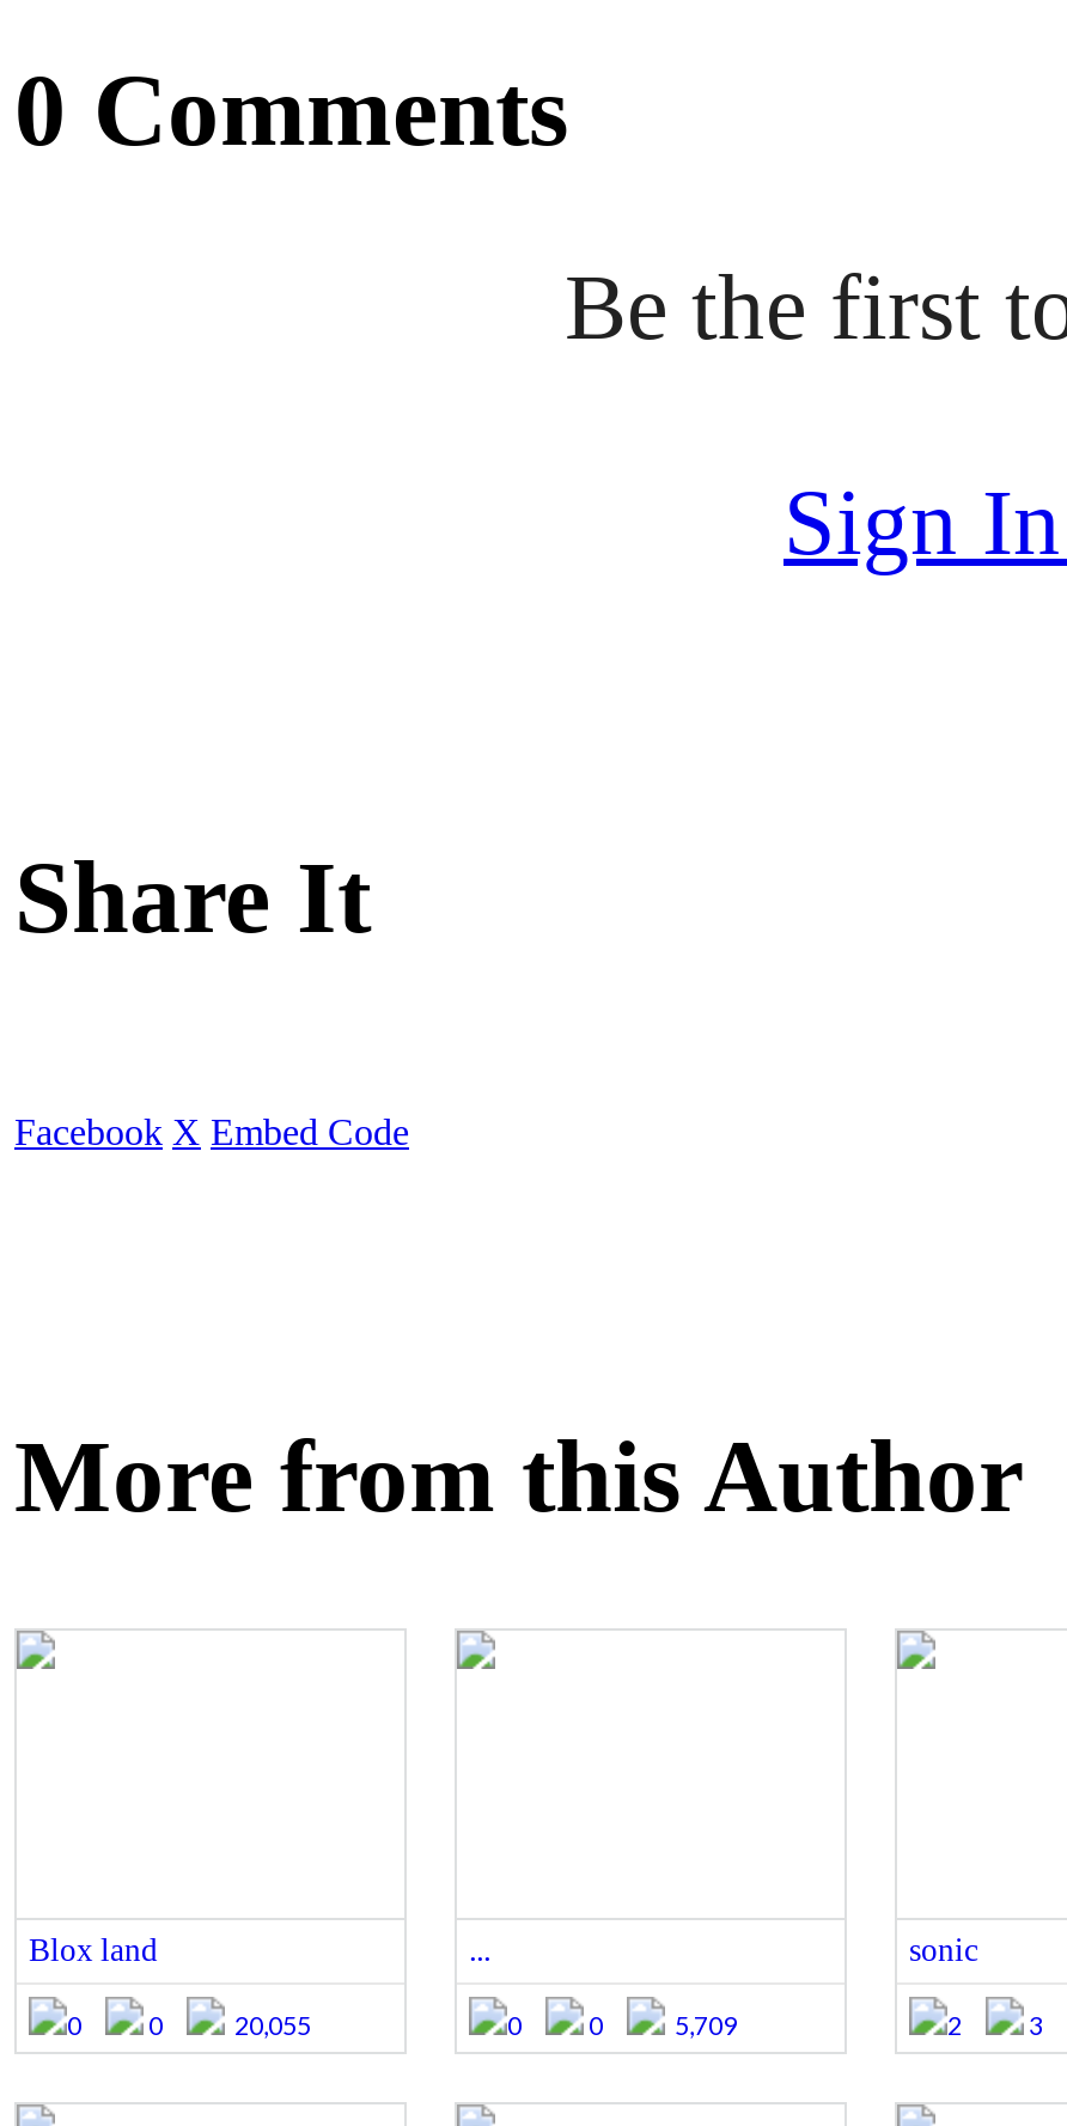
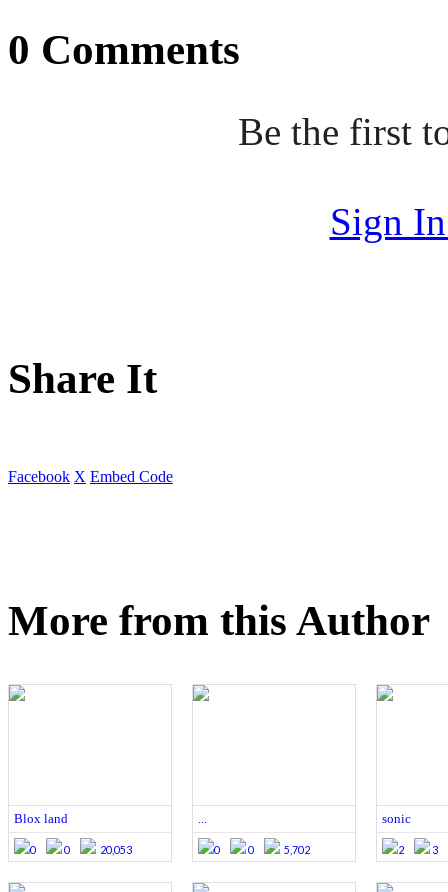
[230,2010,311,2041] 20,055 -> [98,843,132,856] 20,053
[670,2010,737,2041] 5,709 -> [282,843,310,856] 5,702

